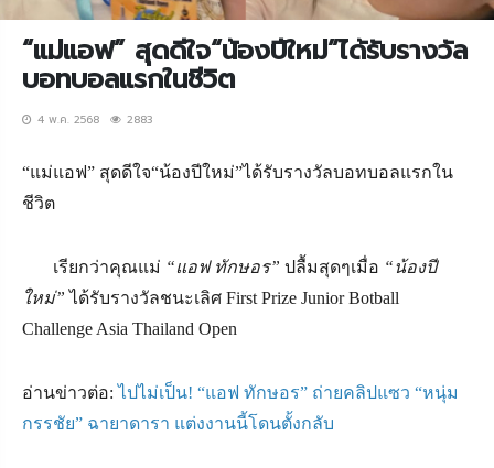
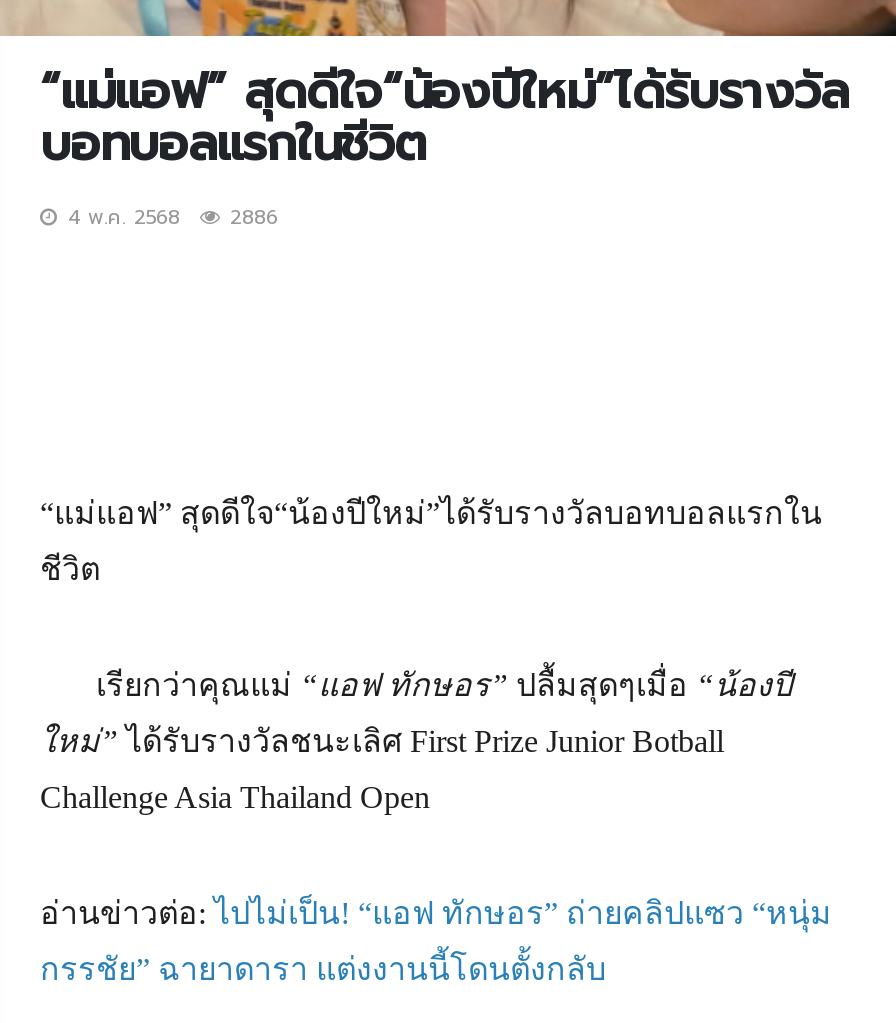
[37,111,152,128] 4 พ.ค. 2568 2883 -> [68,202,278,232] 4 พ.ค. 2568 2886

